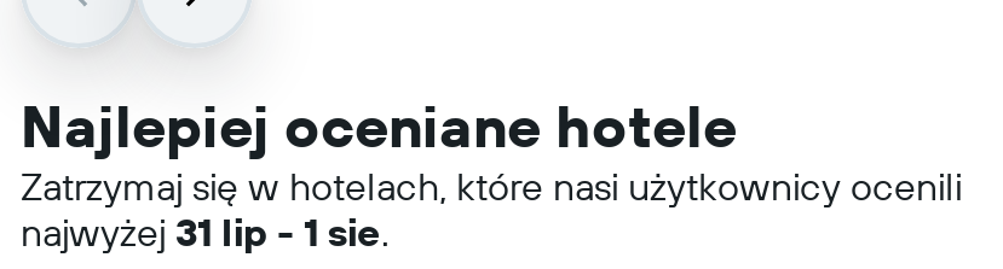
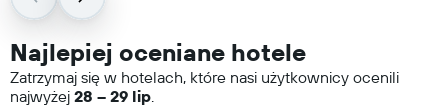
[21,207,388,256] najwyżej 31 lip - 1 sie. -> [10,86,154,106] najwyżej 28 – 29 lip.

